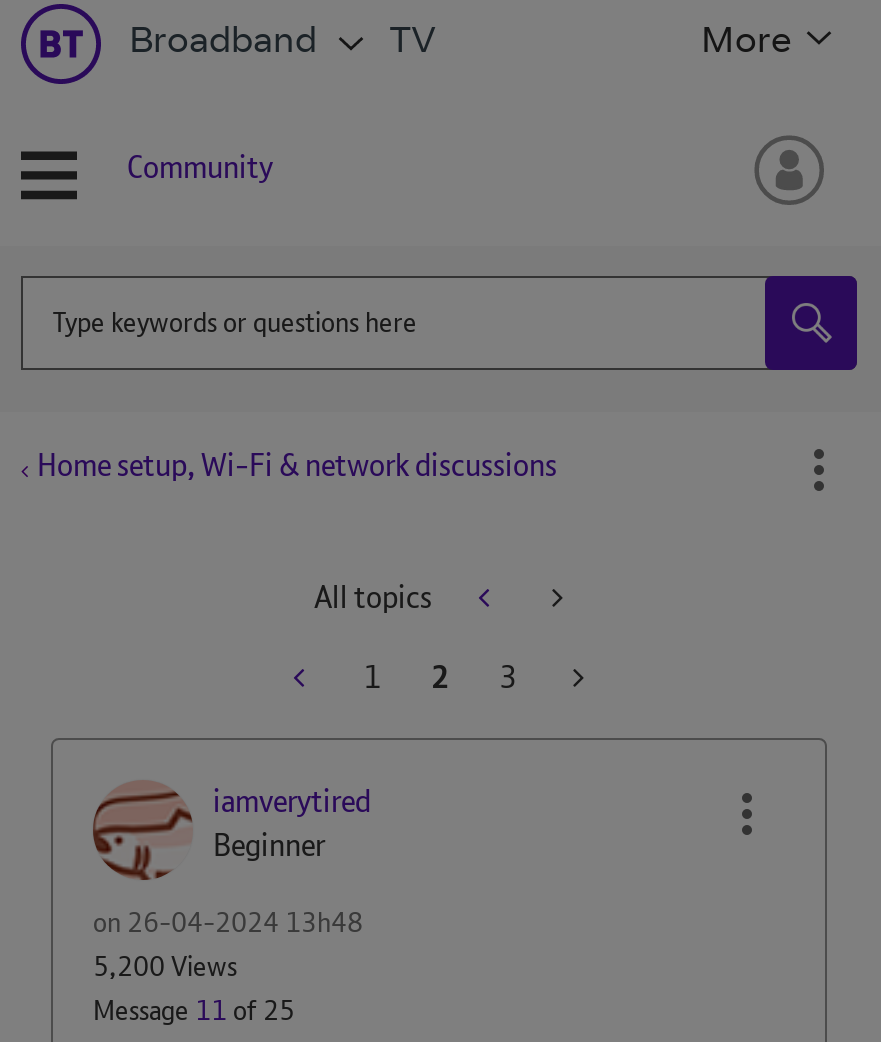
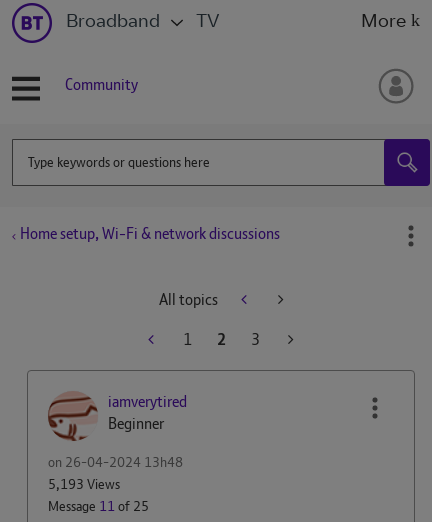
[93,948,237,984] 5,200 Views -> [48,475,120,493] 5,193 Views

